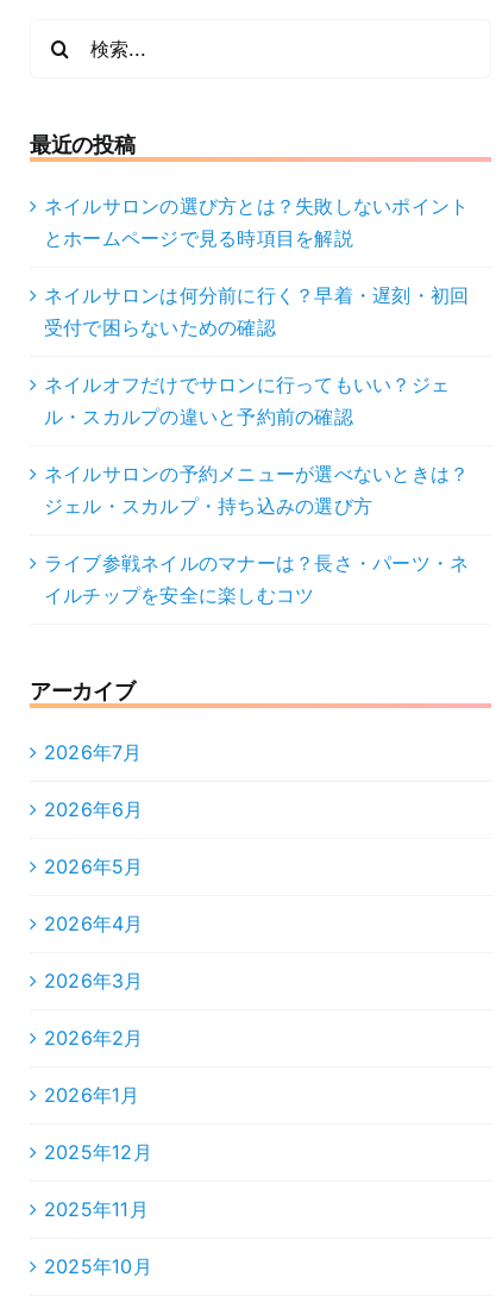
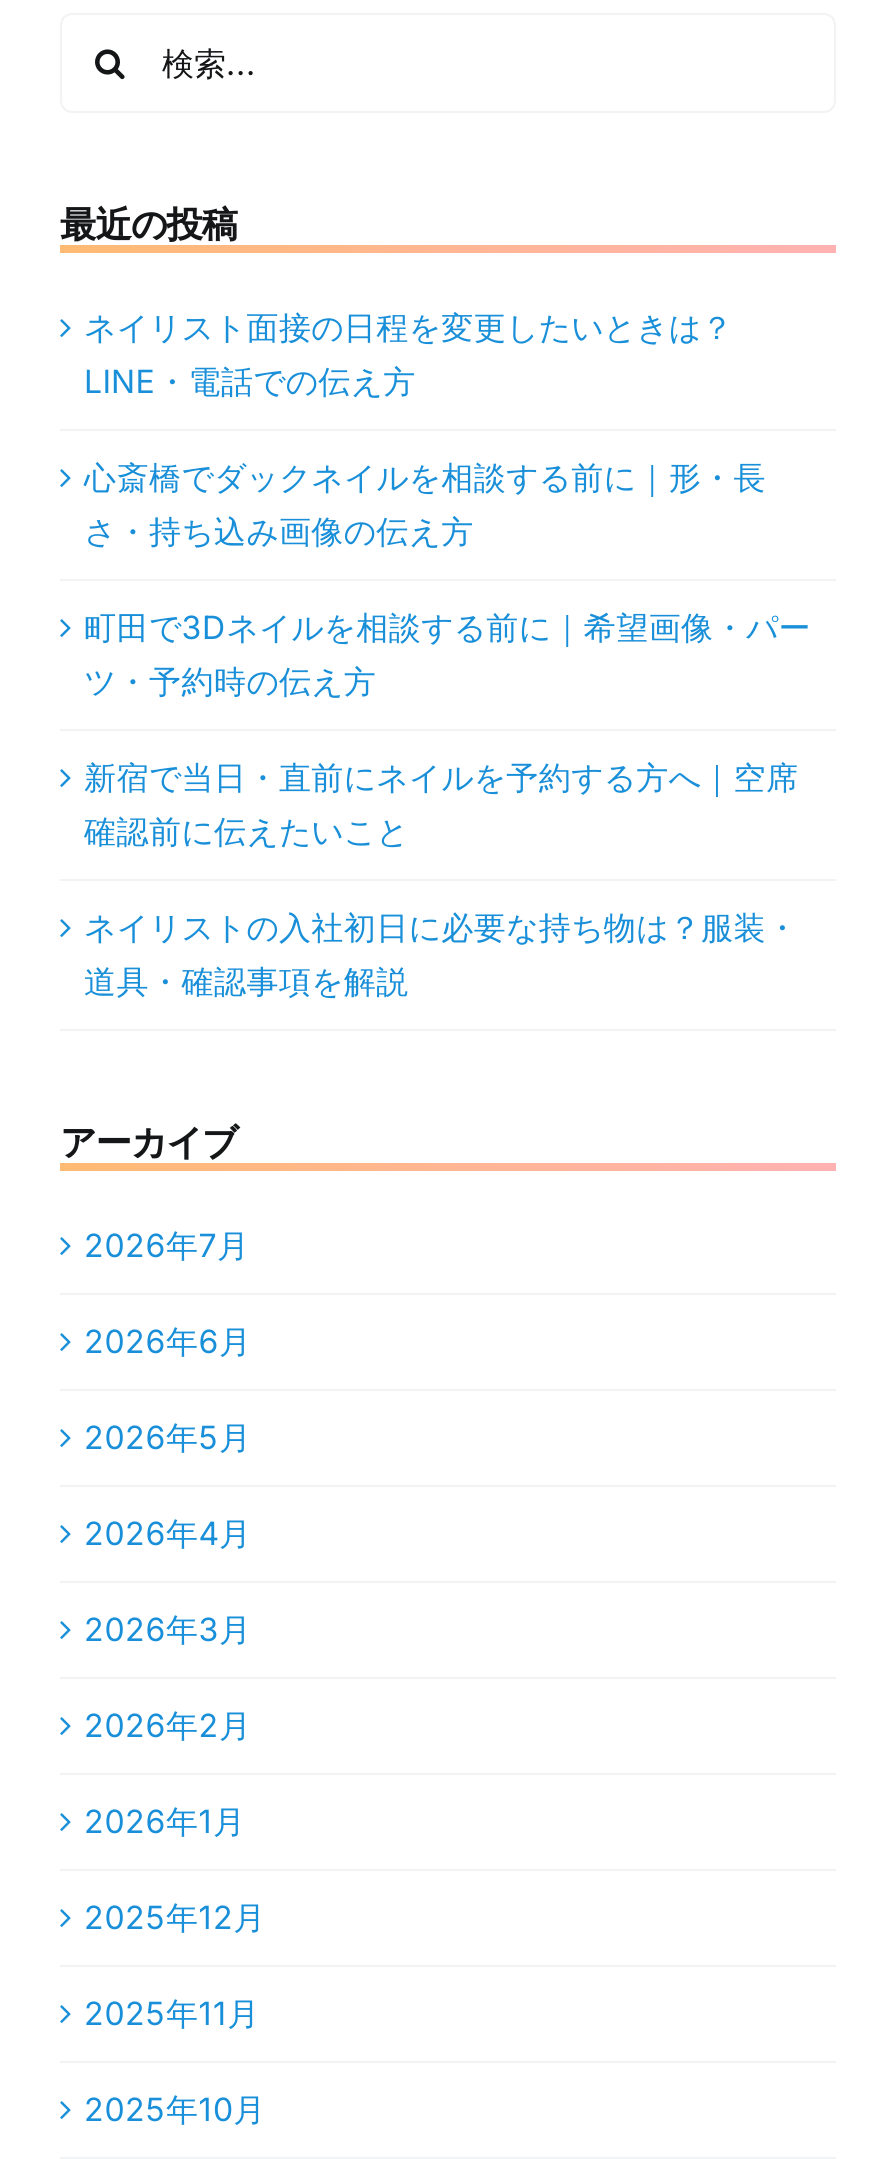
[44,194,469,250] ネイルサロンの選び方とは？失敗しないポイント | とホームページで見る時項目を解説 -> [84,307,734,401] ネイリスト面接の日程を変更したいときは？ | LINE・電話での伝え方
[44,283,469,339] ネイルサロンは何分前に行く？早着・遅刻・初回 | 受付で困らないための確認 -> [84,457,766,551] 心斎橋でダックネイルを相談する前に｜形・長 | さ・持ち込み画像の伝え方
[44,373,450,429] ネイルオフだけでサロンに行ってもいい？ジェ | ル・スカルプの違いと予約前の確認 -> [84,607,811,701] 町田で3Dネイルを相談する前に｜希望画像・パー | ツ・予約時の伝え方
[44,462,469,518] ネイルサロンの予約メニューが選べないときは？ | ジェル・スカルプ・持ち込みの選び方 -> [84,757,799,851] 新宿で当日・直前にネイルを予約する方へ｜空席 | 確認前に伝えたいこと
[44,551,469,607] ライブ参戦ネイルのマナーは？長さ・パーツ・ネ | イルチップを安全に楽しむコツ -> [84,907,799,1001] ネイリストの入社初日に必要な持ち物は？服装・ | 道具・確認事項を解説

